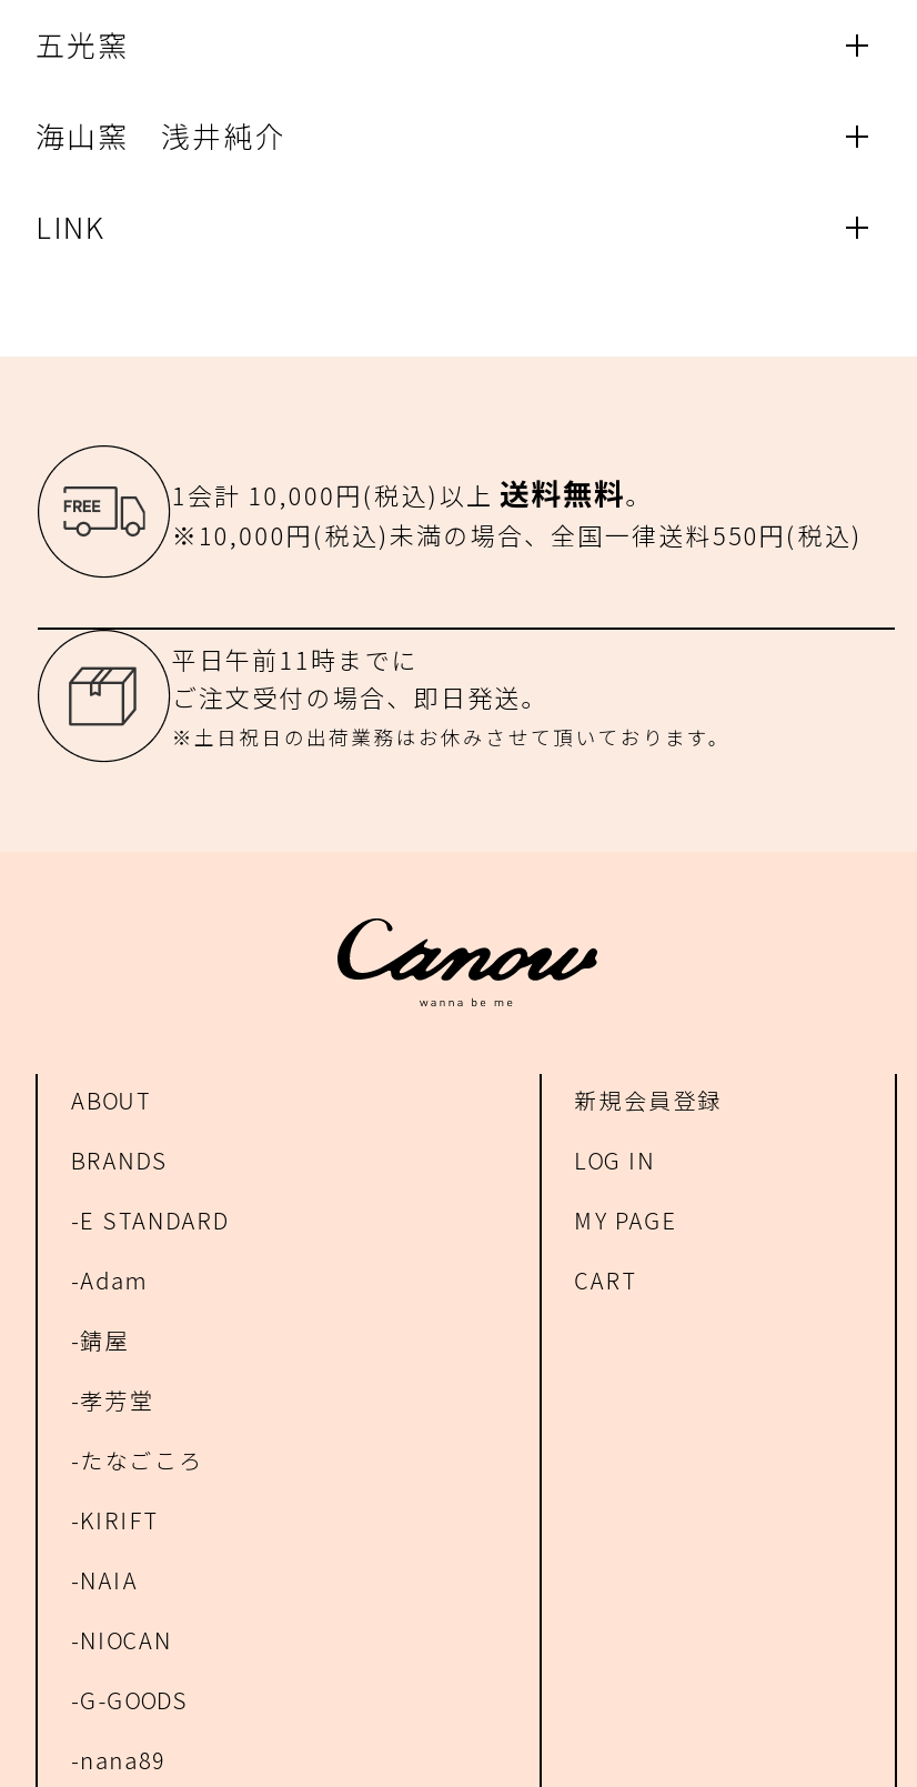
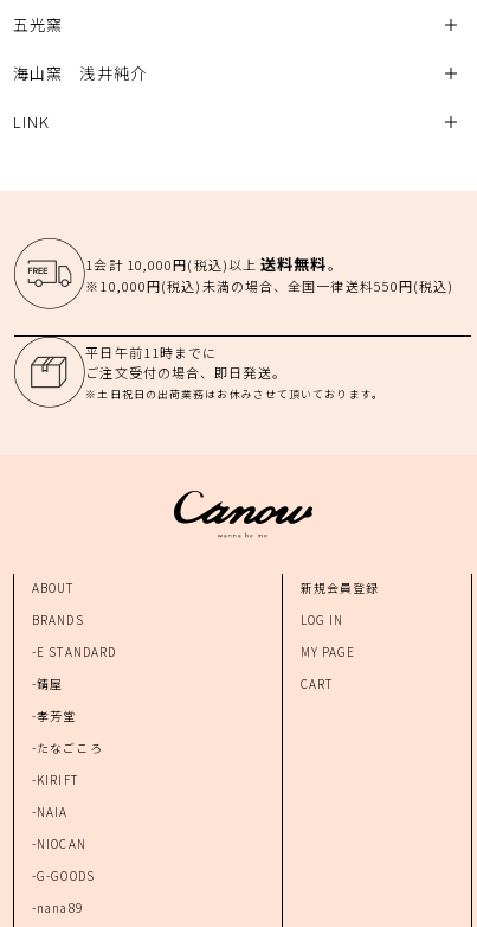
[71,1264,148,1297] -Adam -> none

